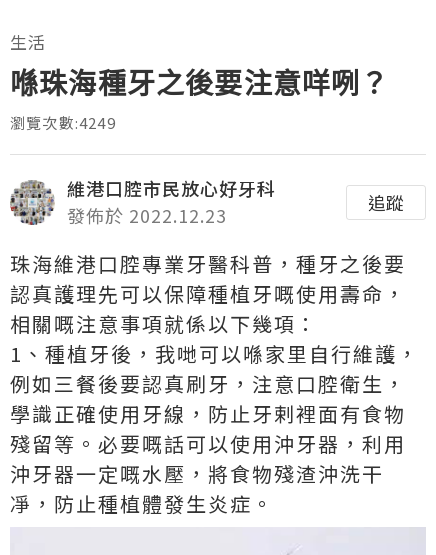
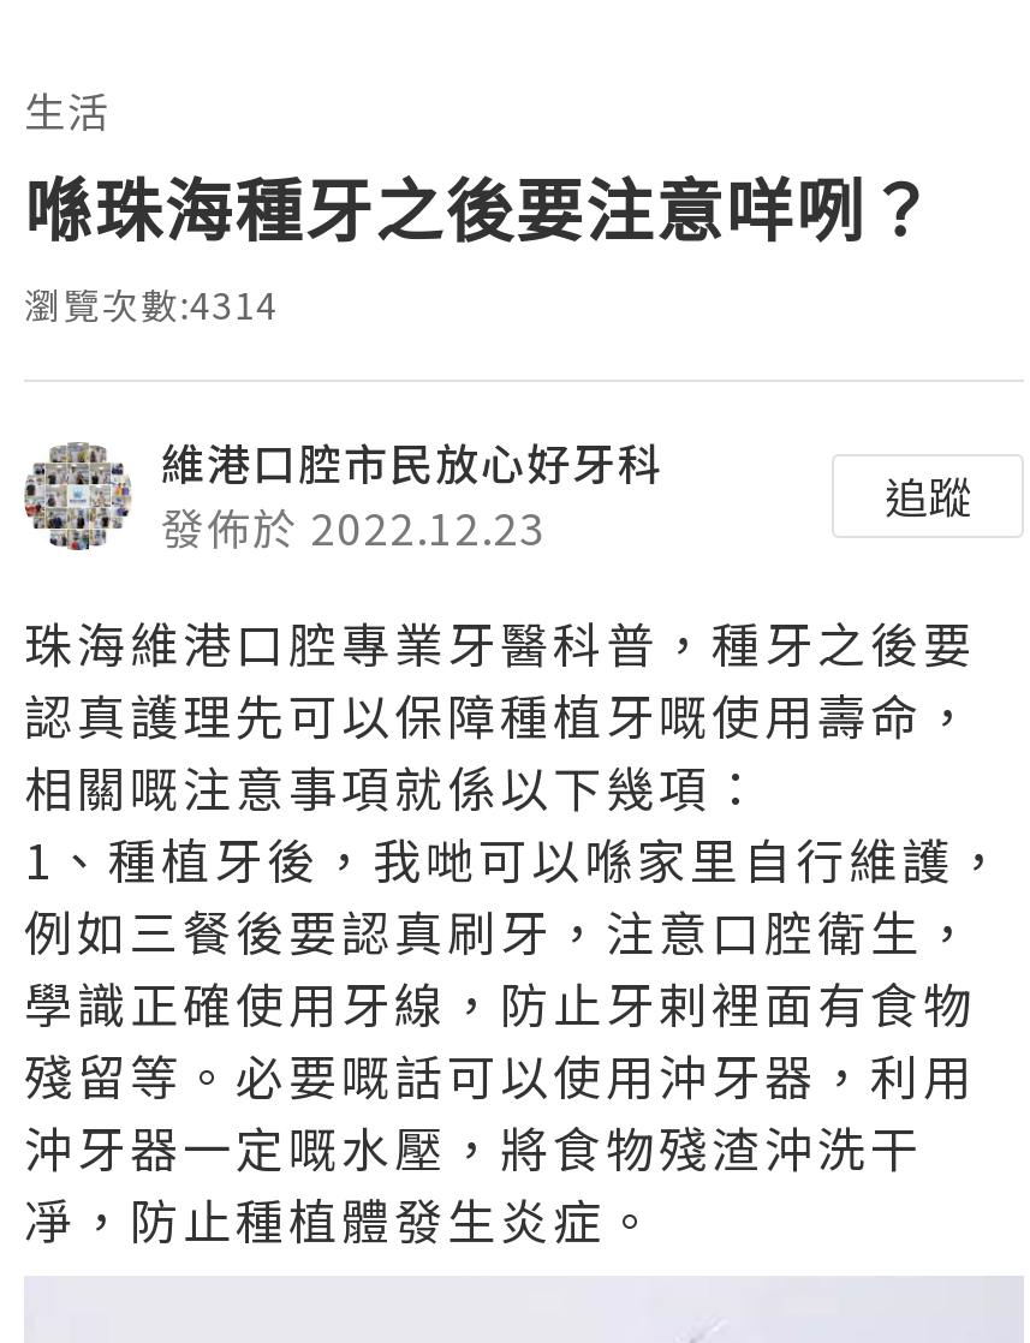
[10,112,116,133] 瀏覽次數:4249 -> [24,279,278,330] 瀏覽次數:4314

